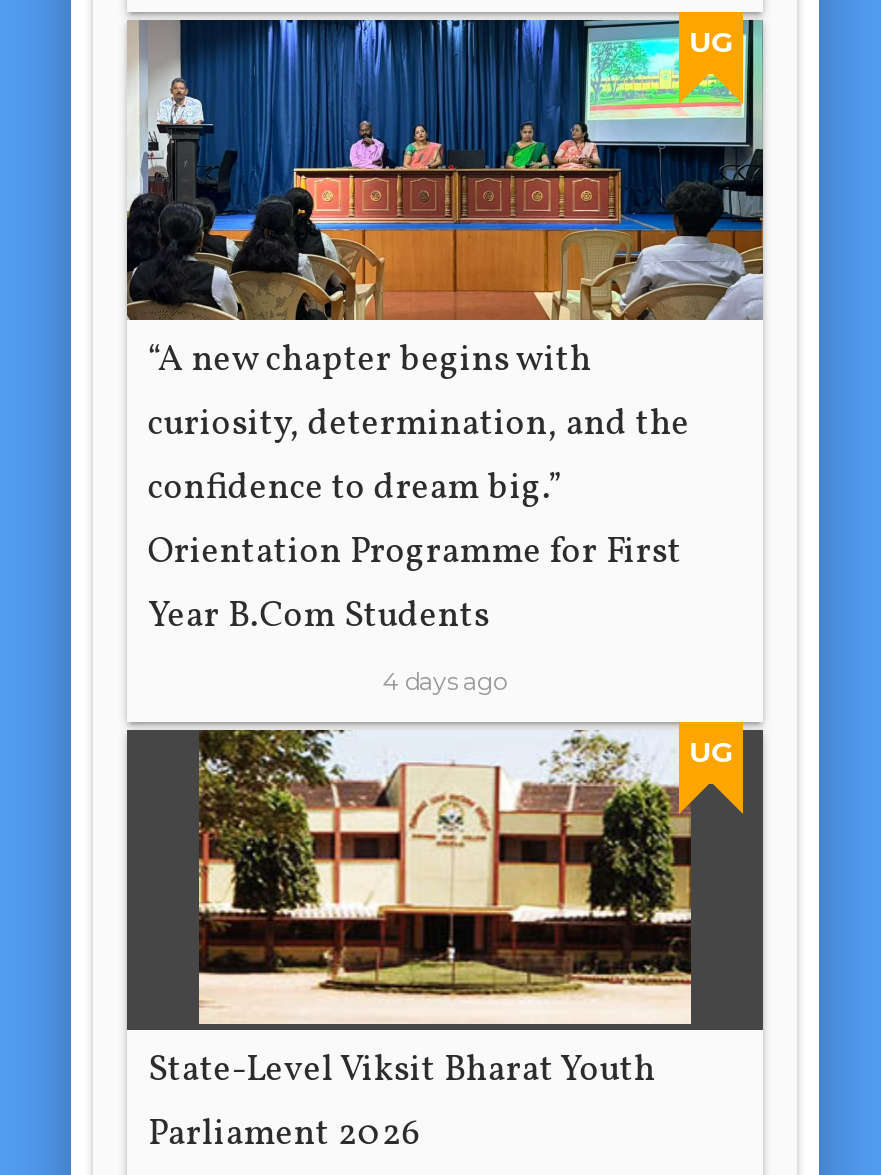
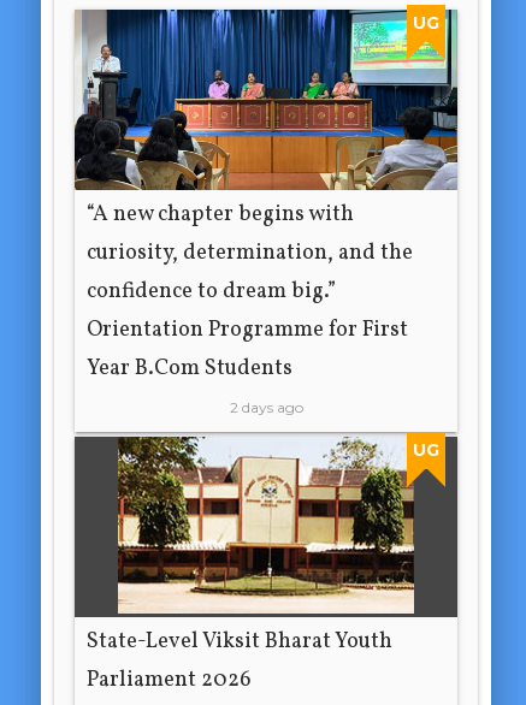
[383,665,507,695] 4 days ago -> [229,398,303,416] 2 days ago

